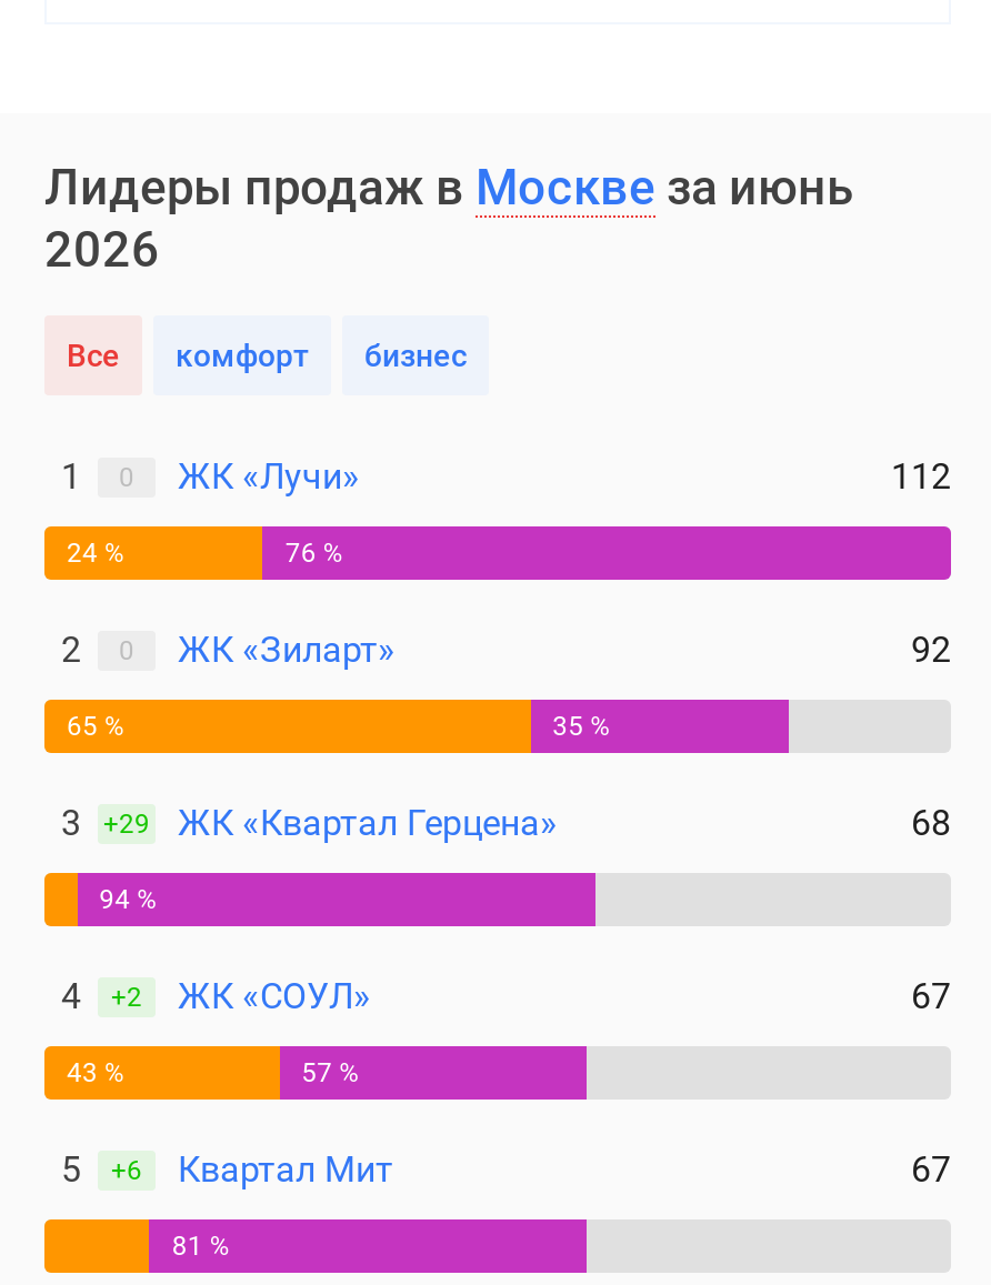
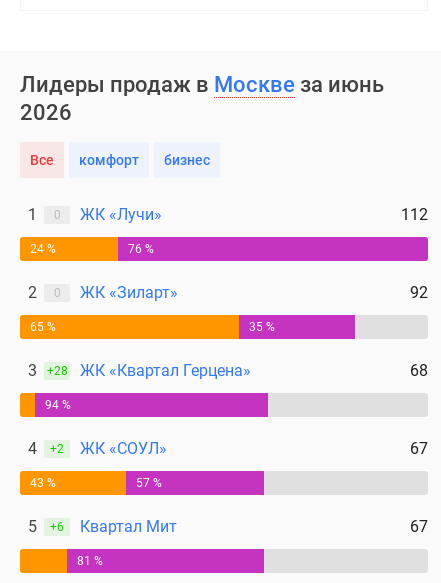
[103,809,150,840] +29 -> [46,364,67,378] +28

